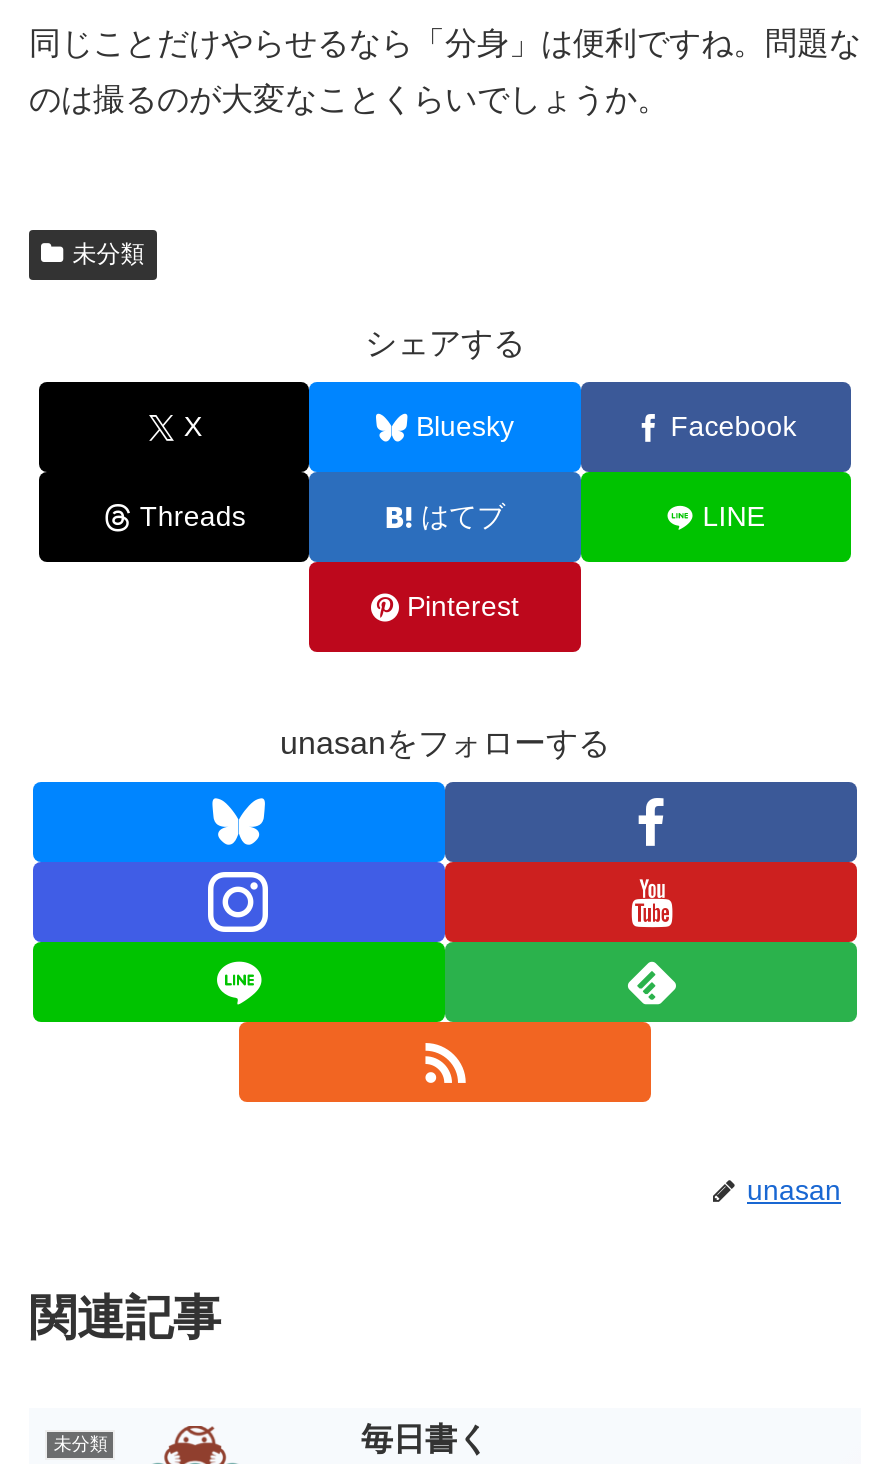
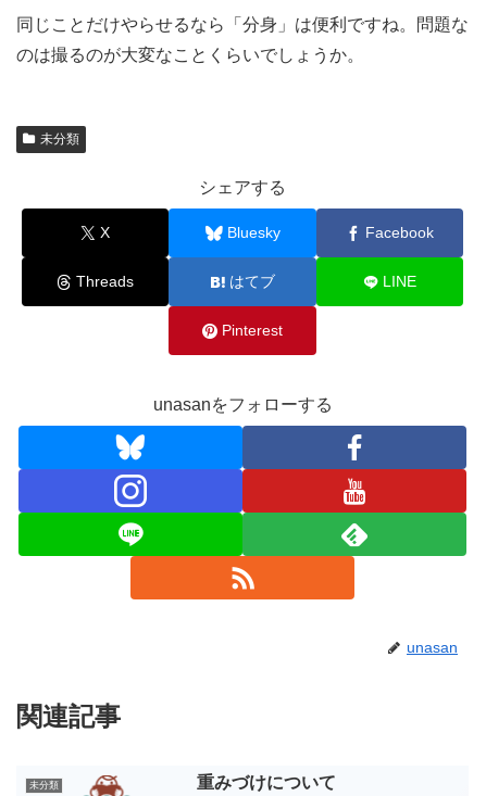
[361,1422,489,1456] 毎日書く -> [197,773,336,792] 重みづけについて

